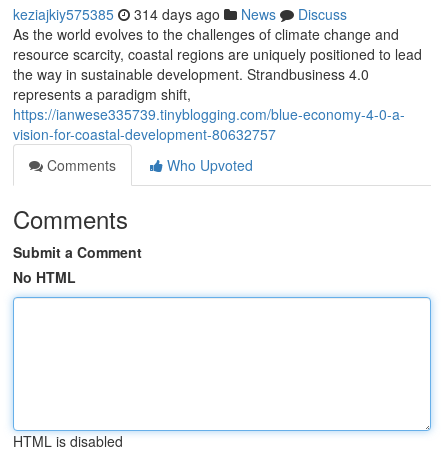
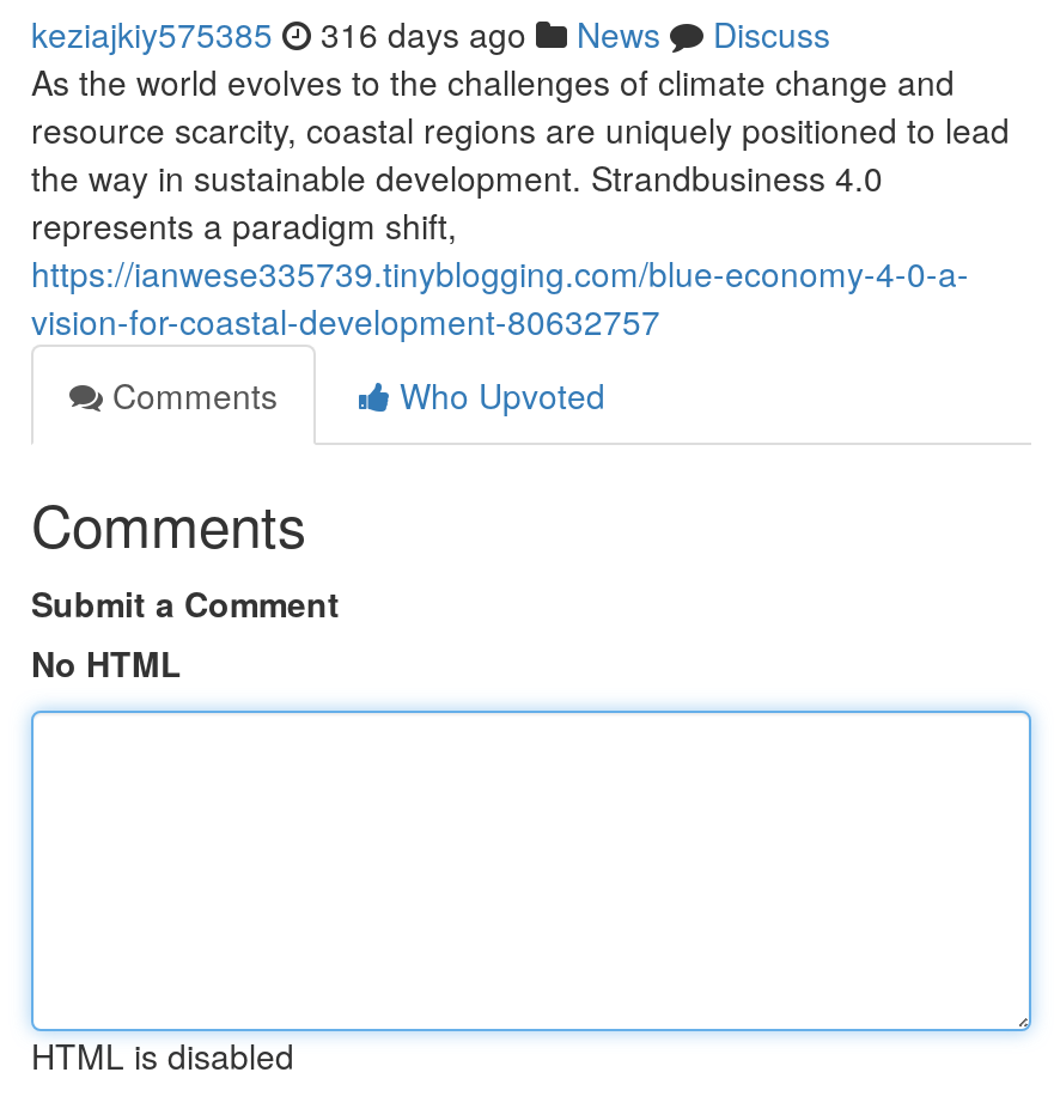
[13,4,347,24] keziajkiy575385 314 days ago News Discuss -> [31,10,830,57] keziajkiy575385 316 days ago News Discuss

